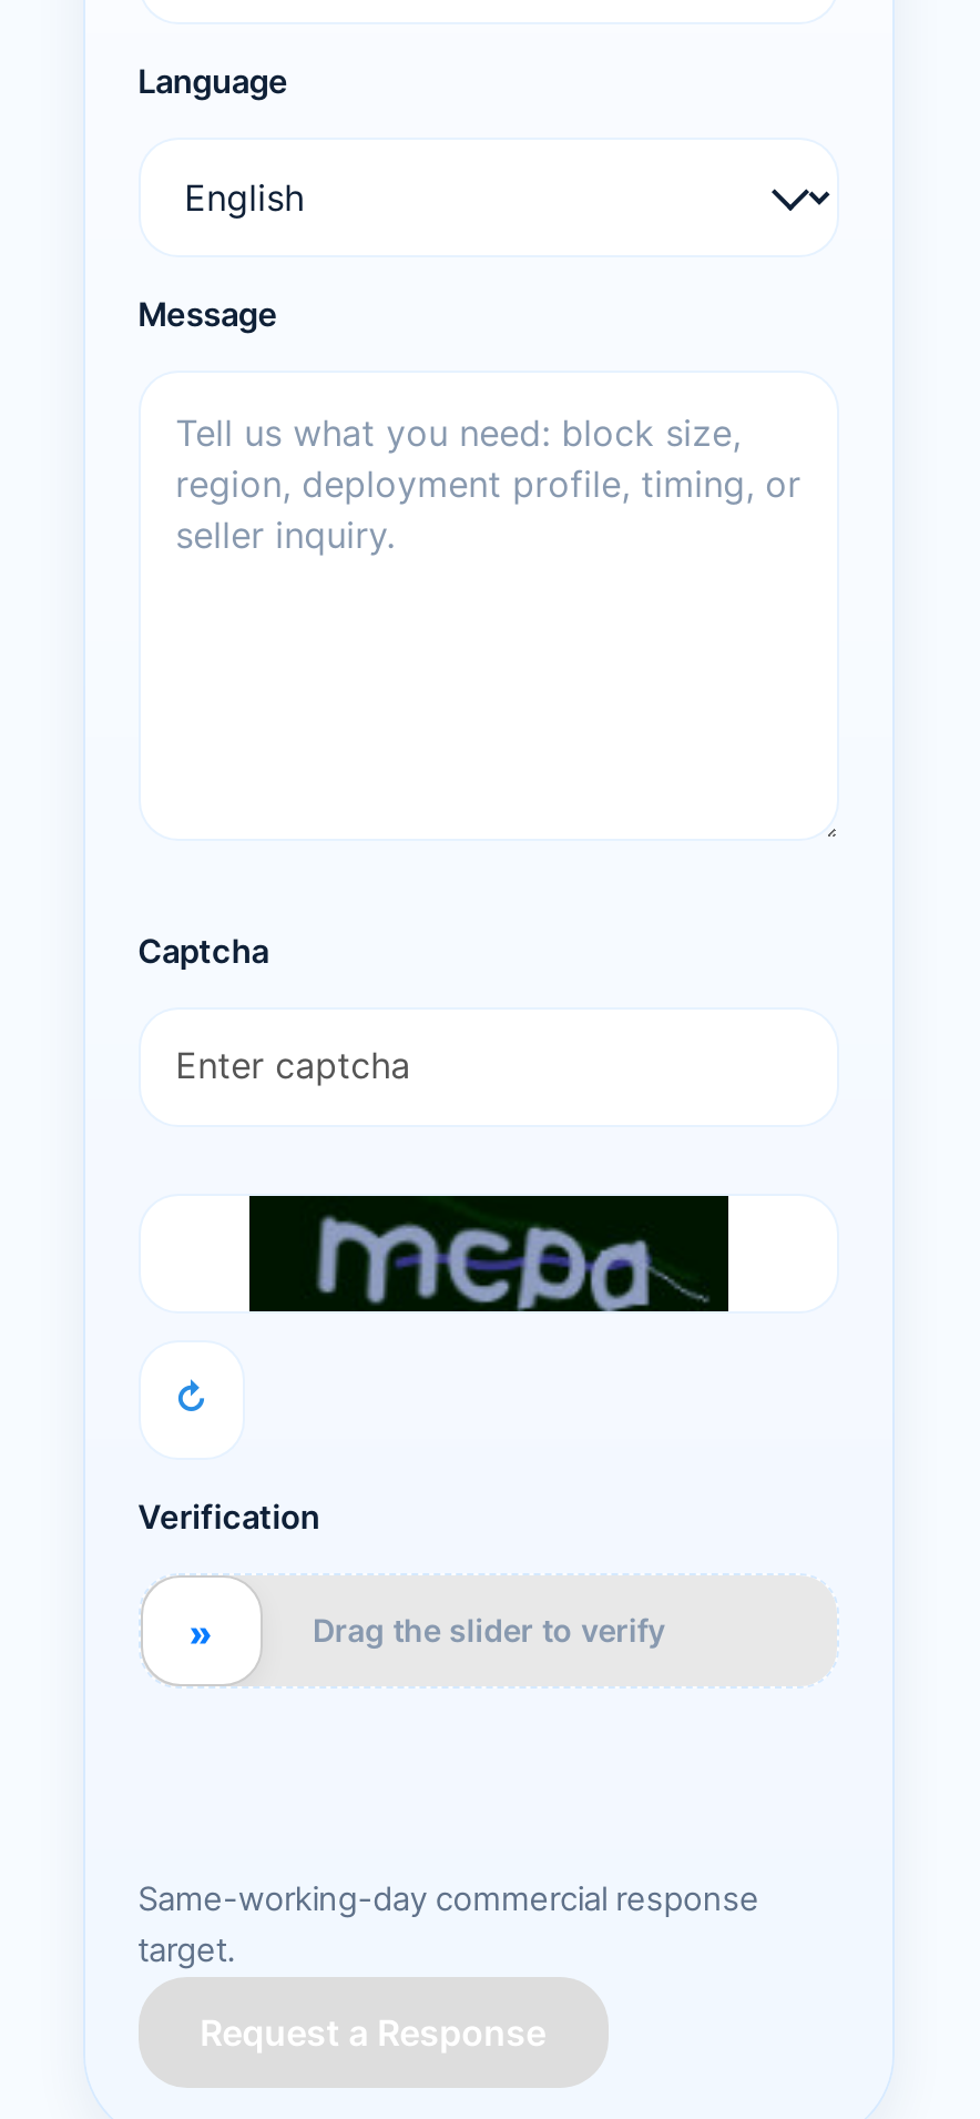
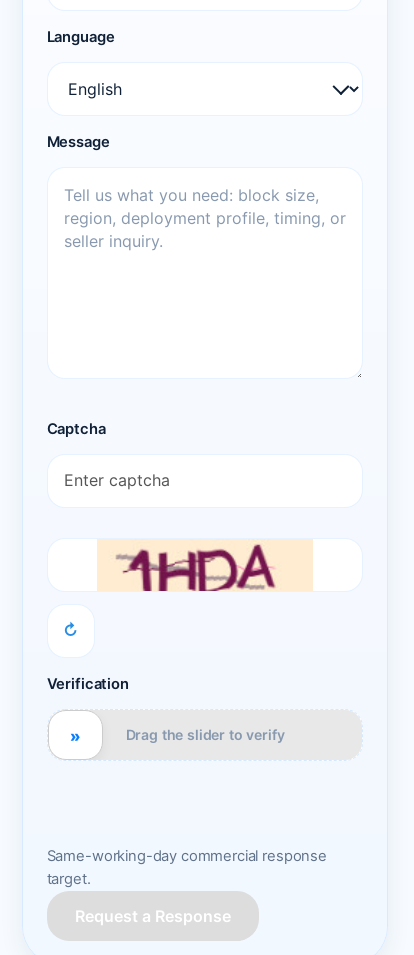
[247,1194,731,1314] [image] -> [97,539,313,592] [image]

